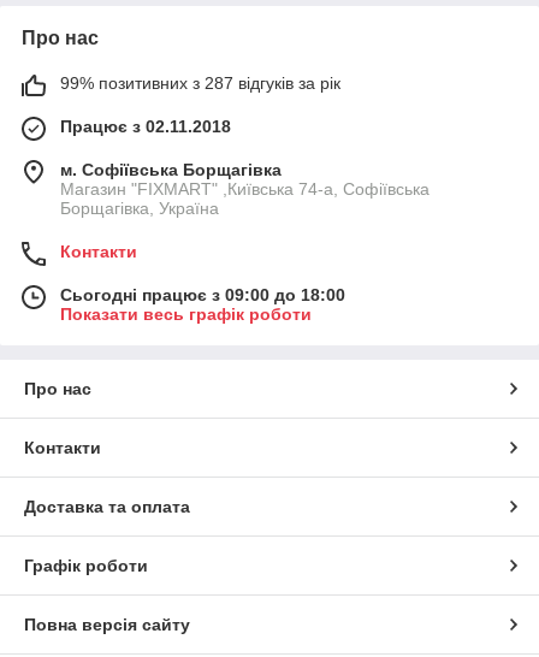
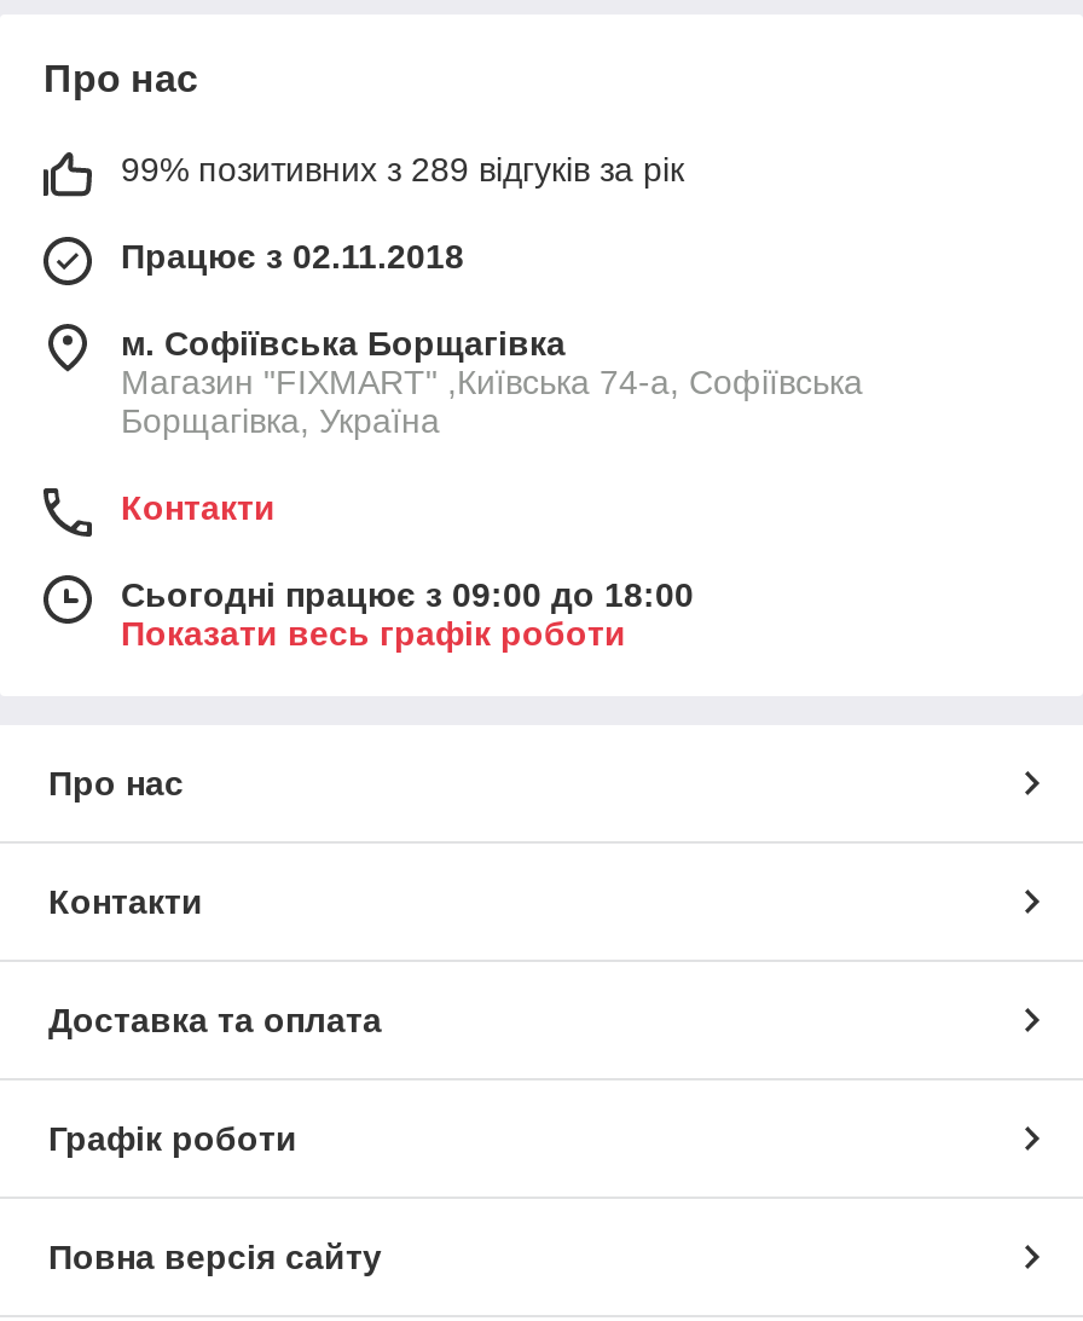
[60,73,340,92] 99% позитивних з 287 відгуків за рік -> [121,149,684,187] 99% позитивних з 289 відгуків за рік

